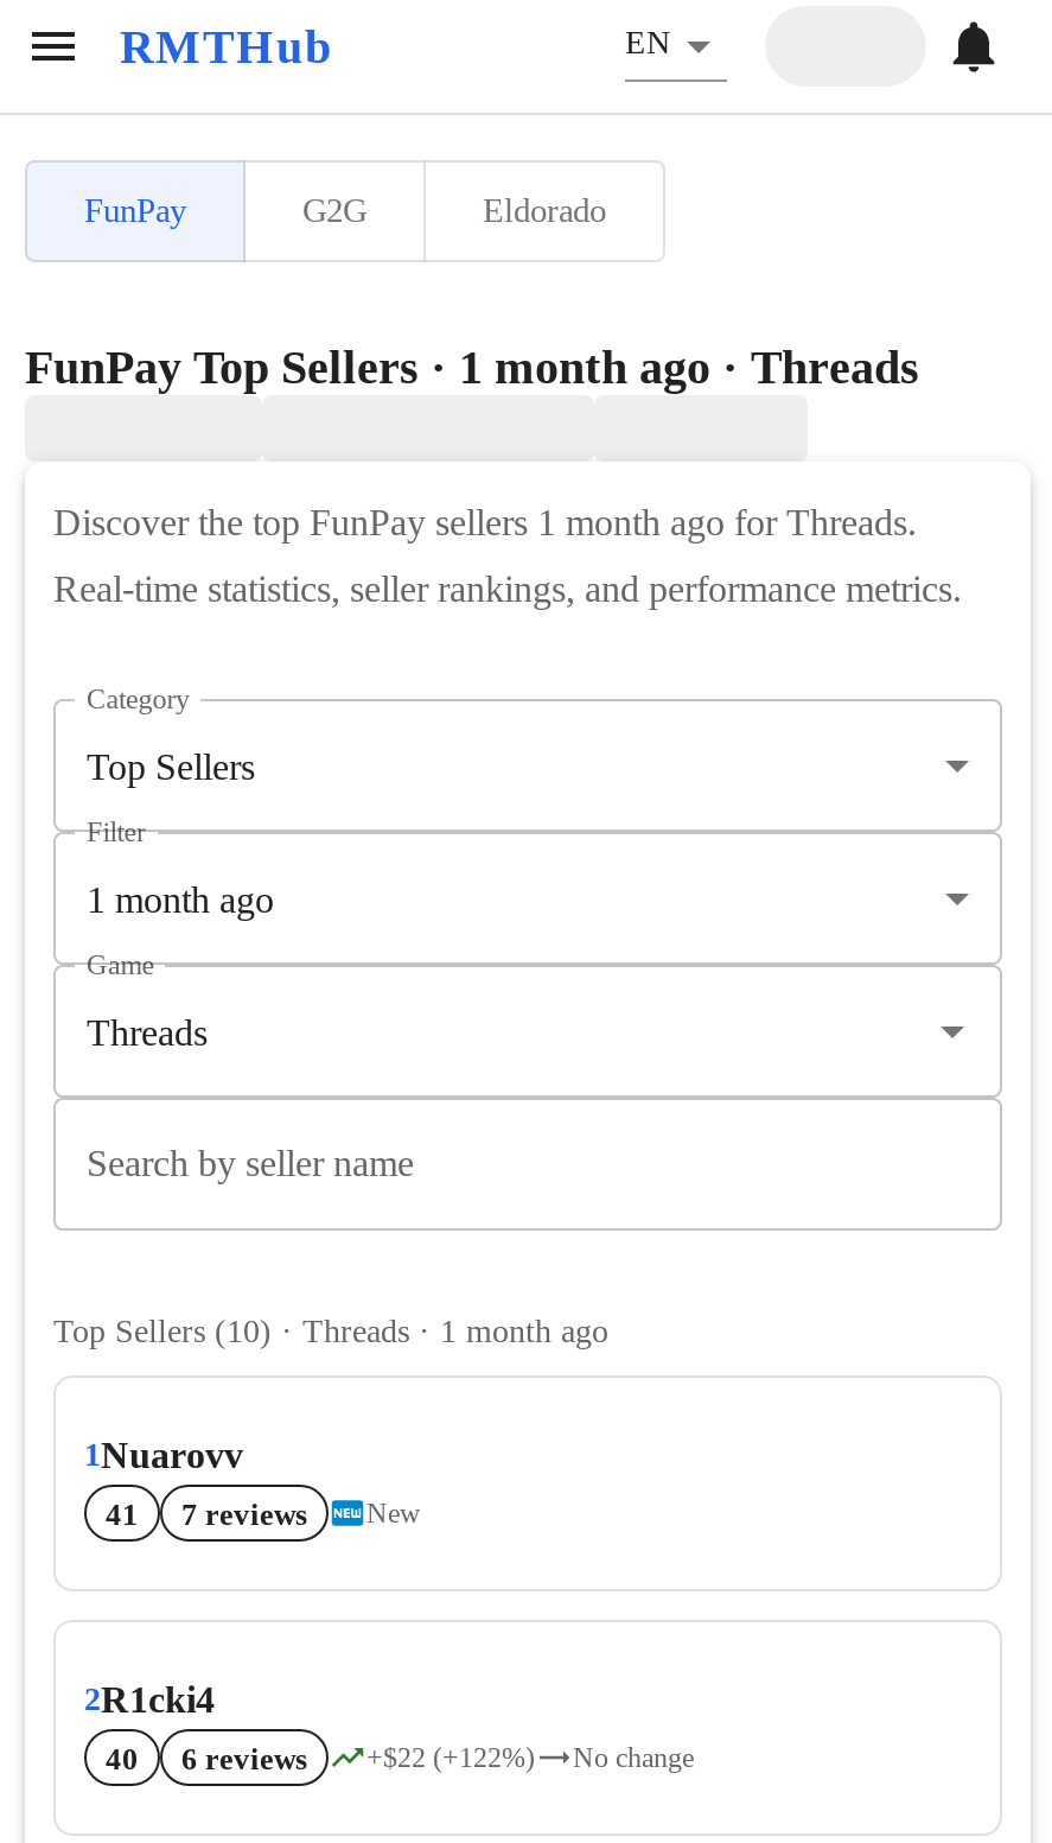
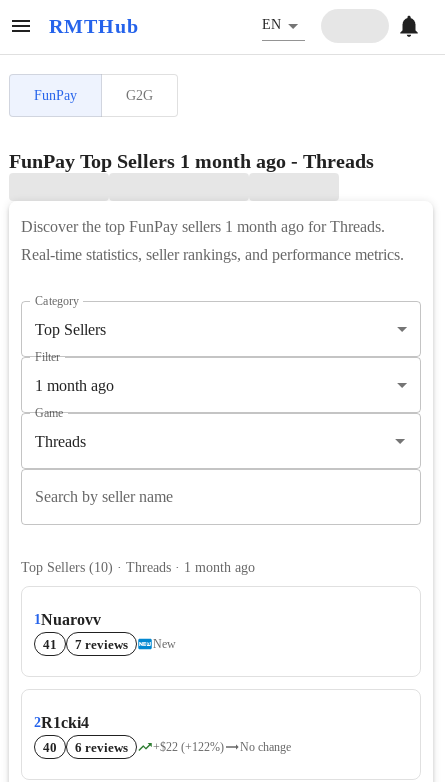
[25,191,919,393] Eldorado | FunPay Top Sellers · 1 month ago · Threads -> [9,150,374,172] FunPay Top Sellers 1 month ago - Threads

